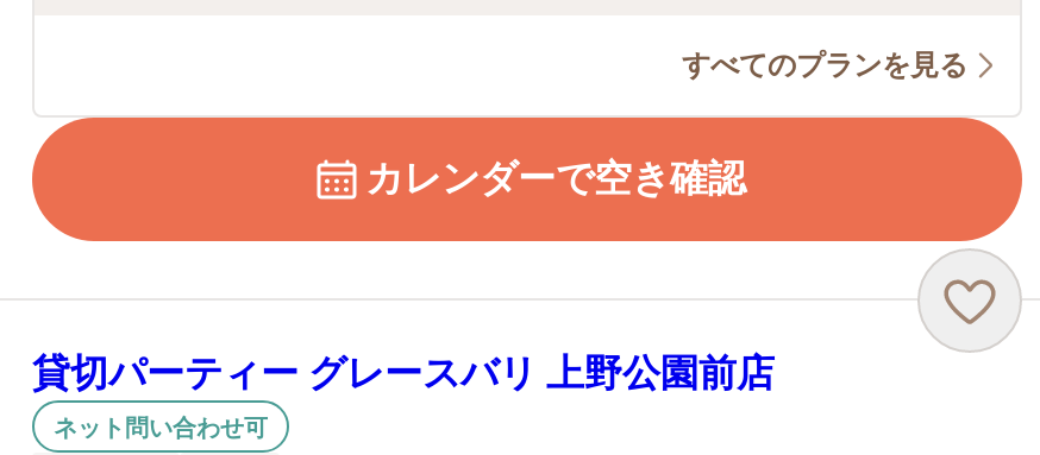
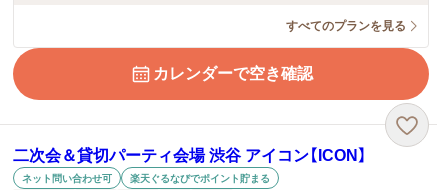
[32,353,775,393] 貸切パーティー グレースバリ 上野公園前店 -> [13,147,367,164] 二次会＆貸切パーティ会場 渋谷 アイコン【ICON】
none -> [130,172,270,183] 楽天ぐるなびでポイント貯まる

